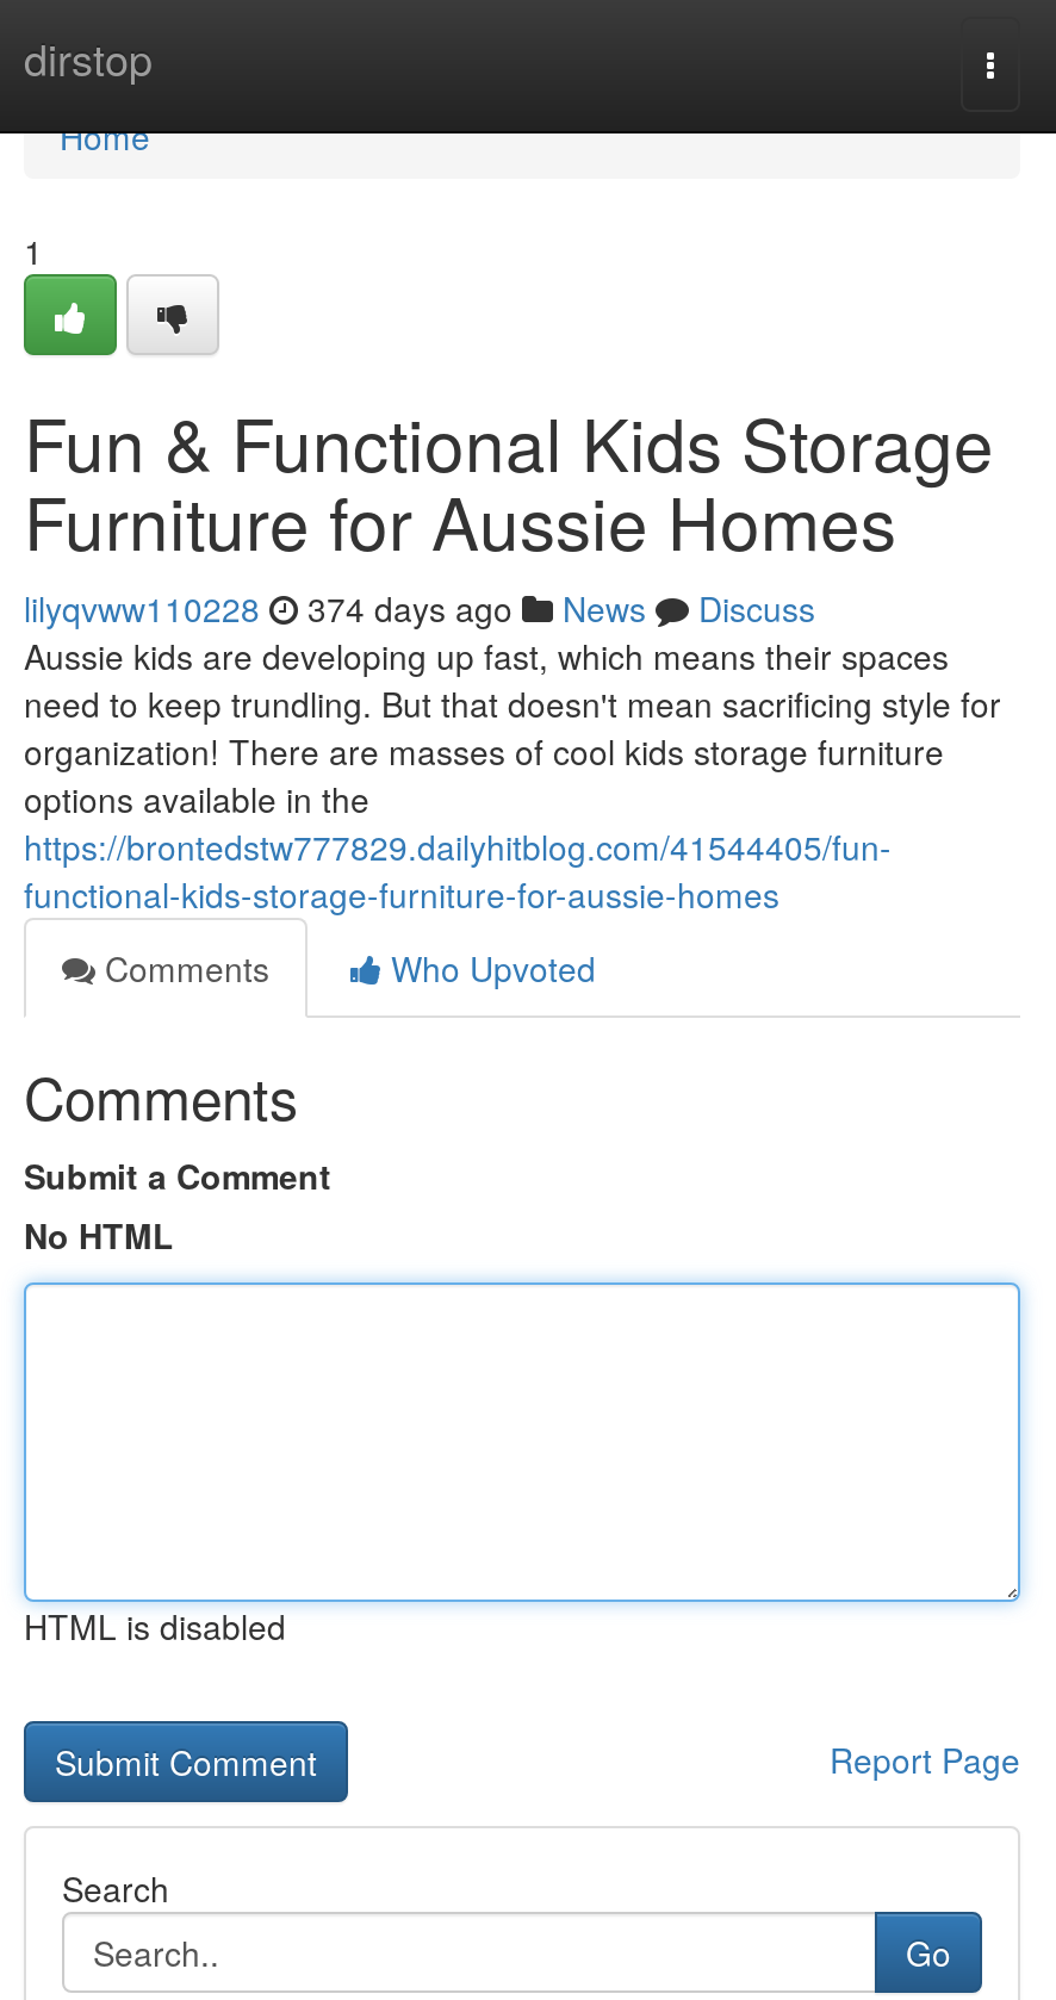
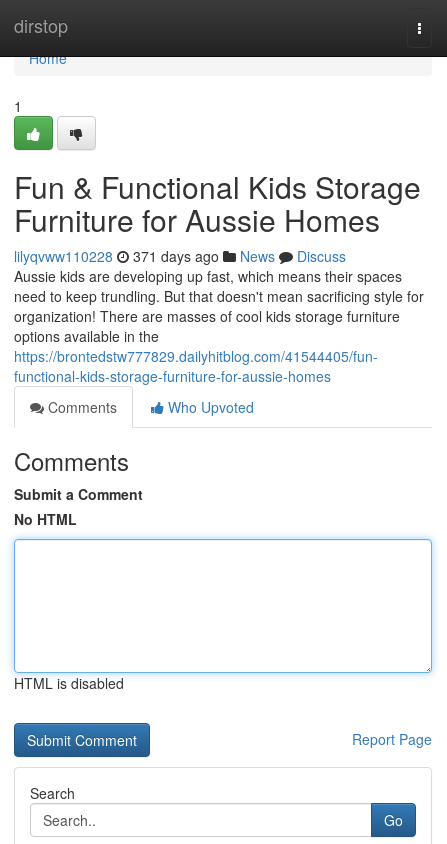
[24,584,815,632] lilyqvww110228 374 days ago News Discuss -> [14,246,346,266] lilyqvww110228 371 days ago News Discuss

